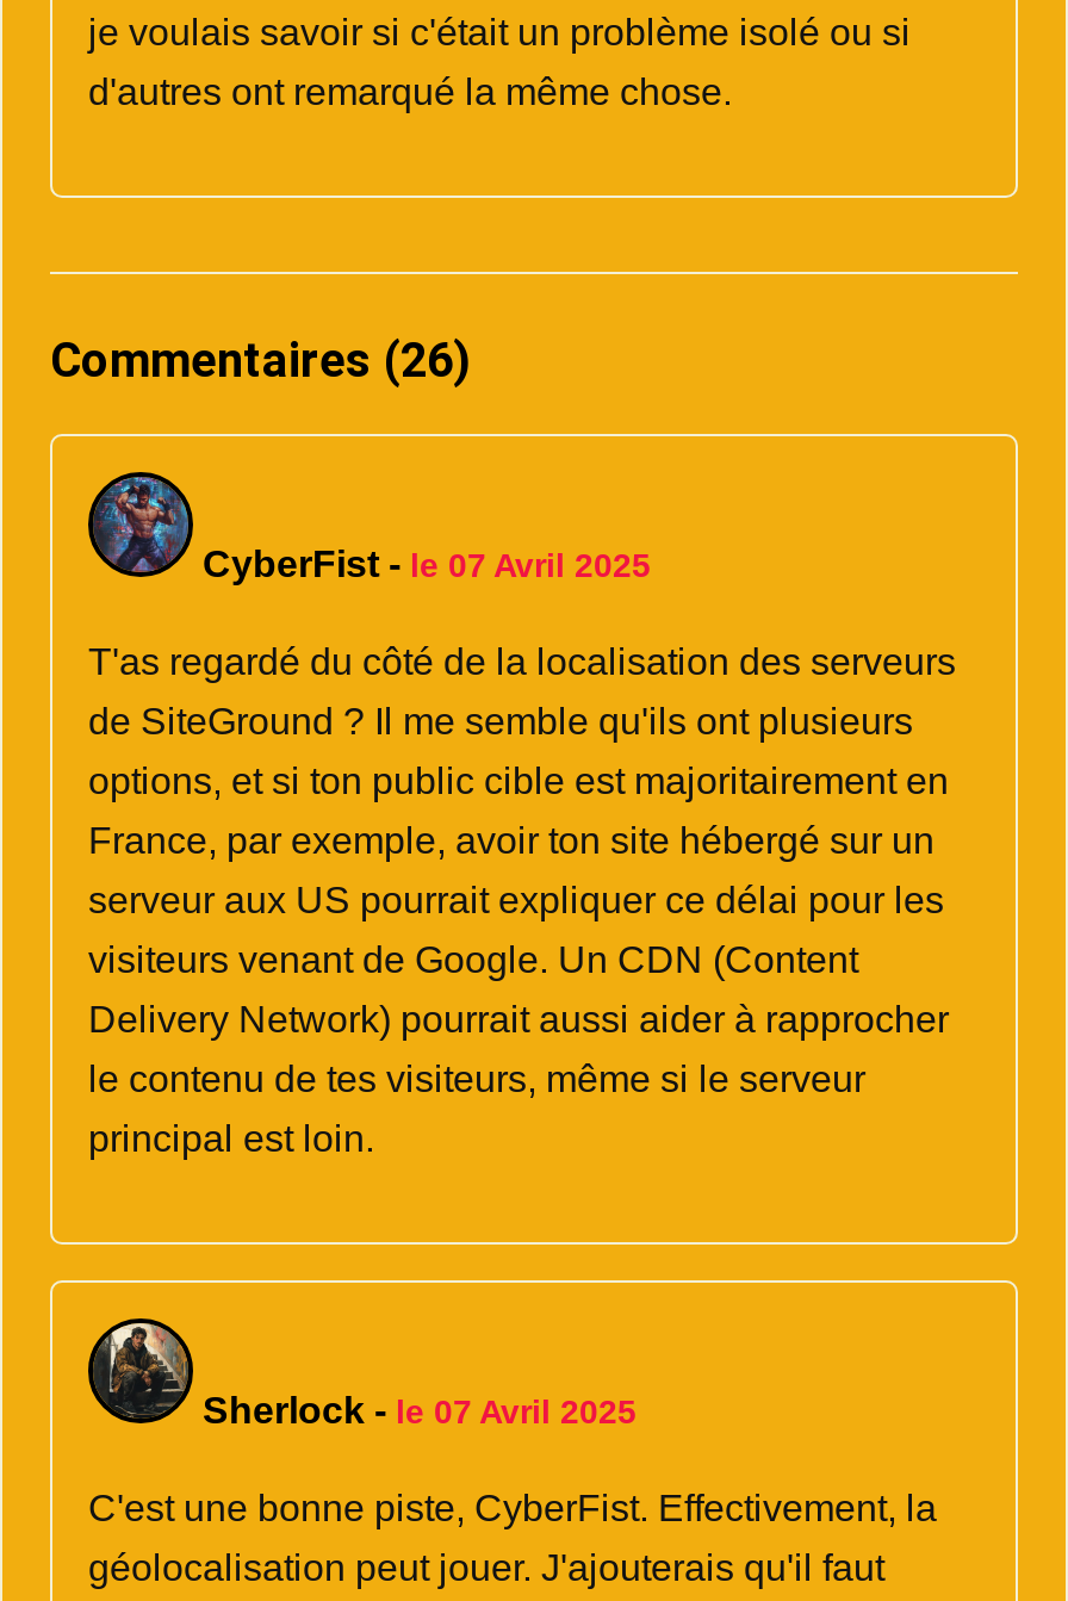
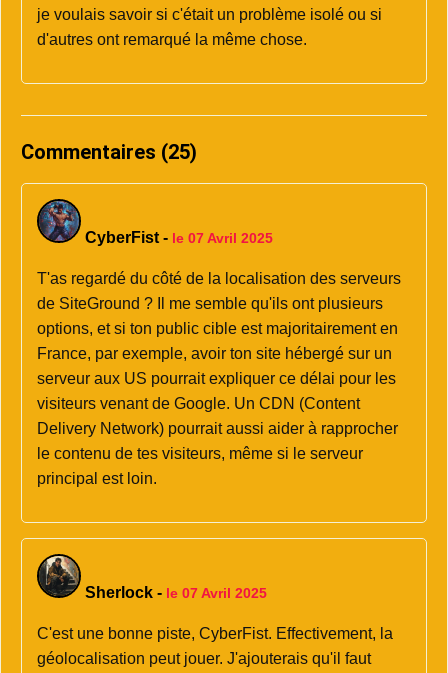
[50,331,470,389] Commentaires (26) -> [21,140,197,164] Commentaires (25)

